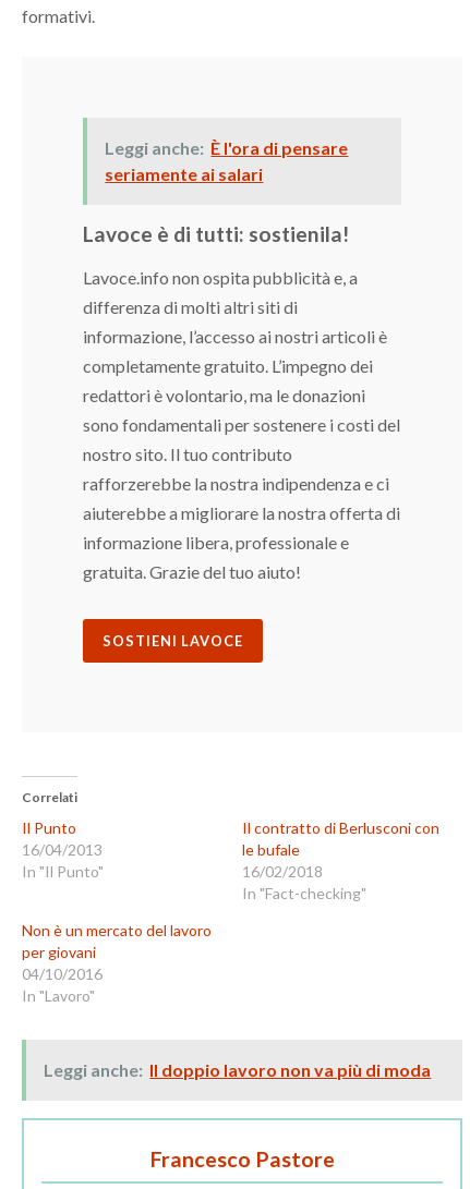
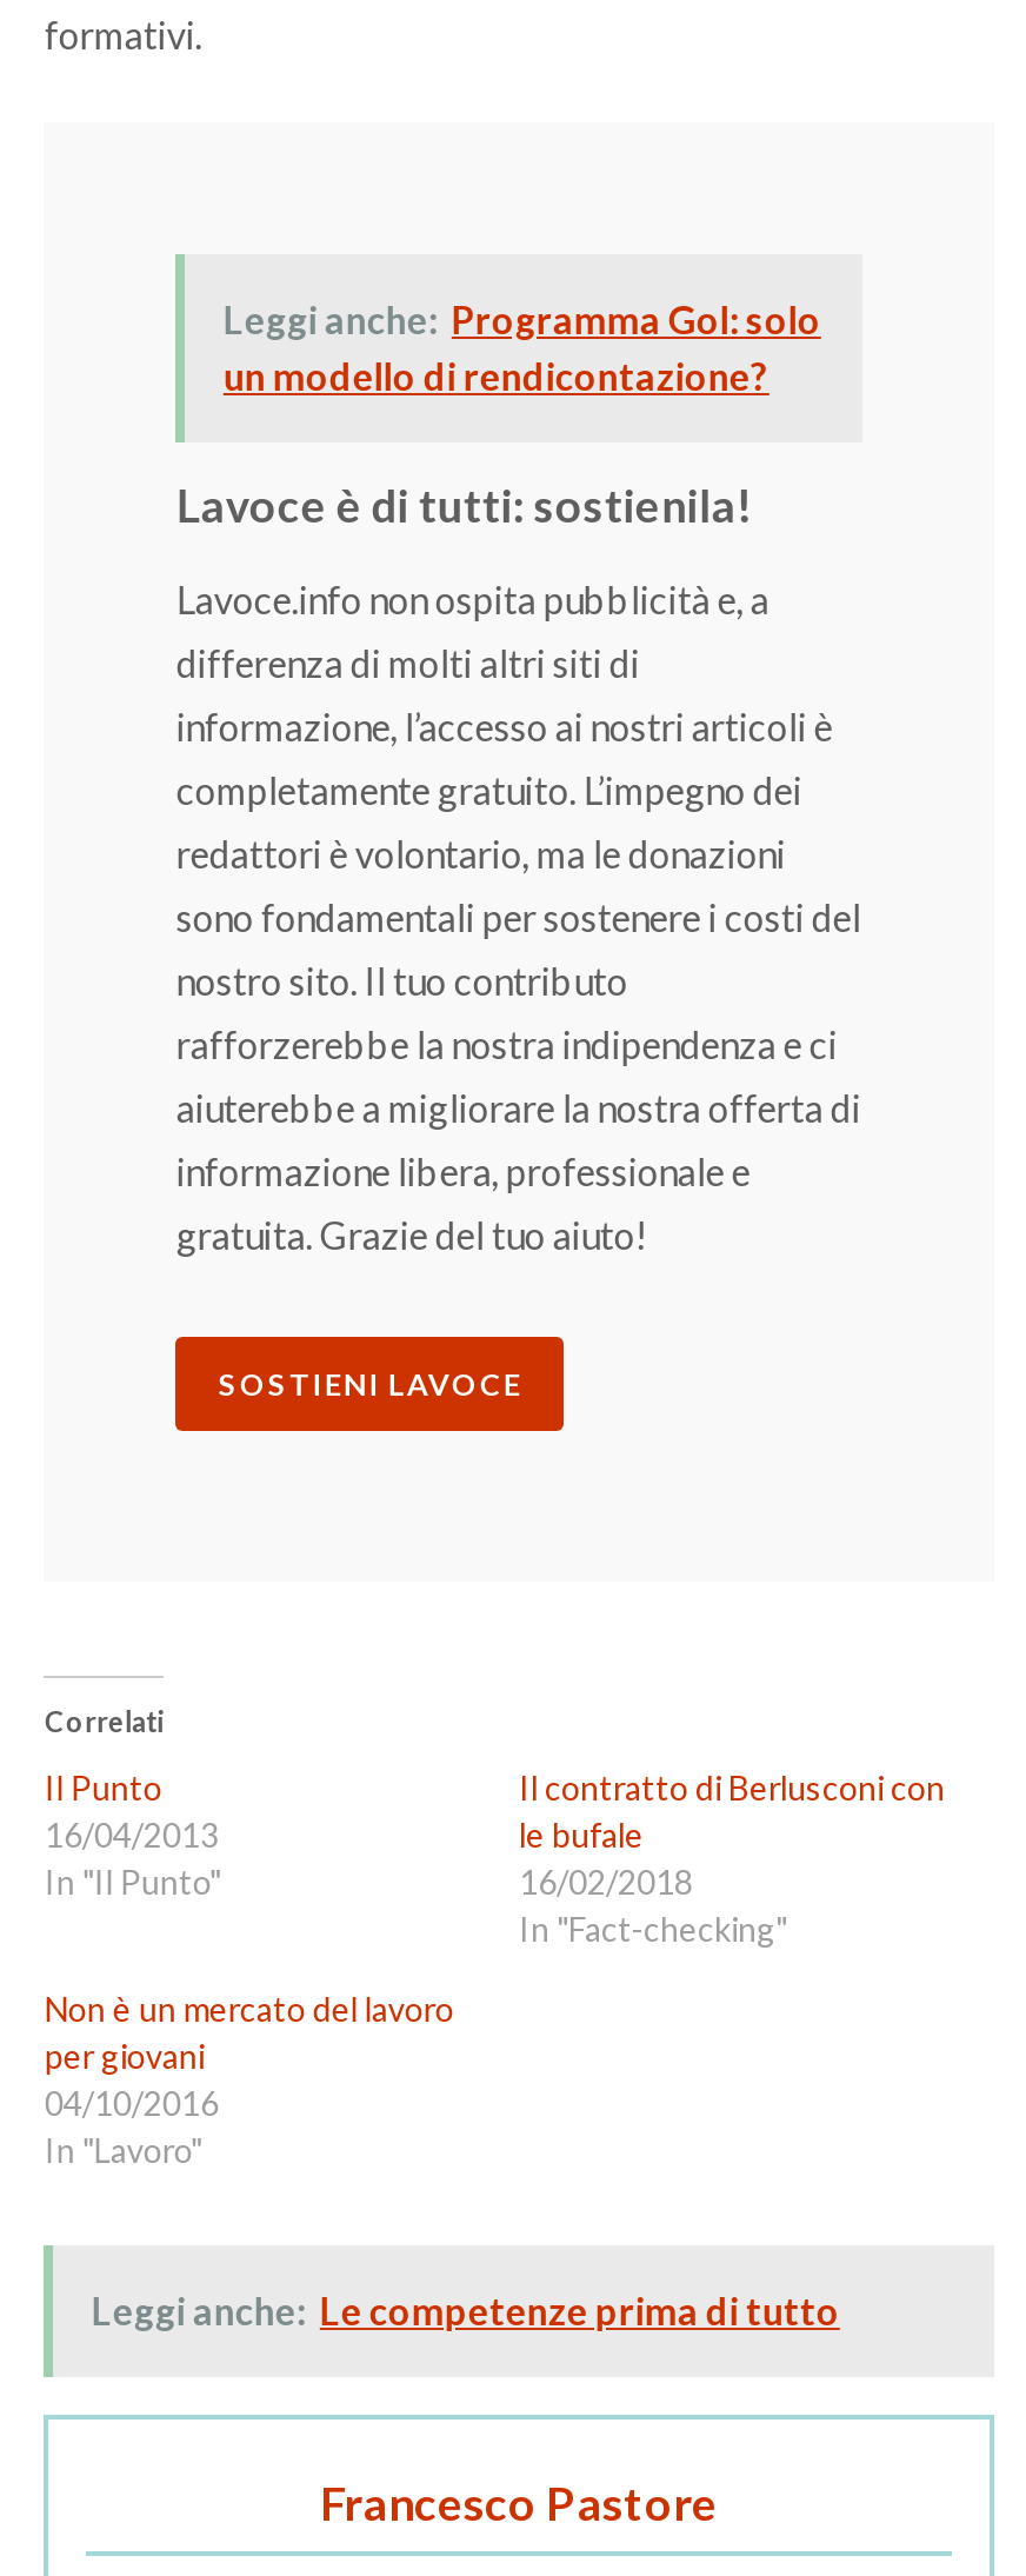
[105,137,348,184] Leggi anche: È l'ora di pensare | seriamente ai salari -> [223,296,821,397] Leggi anche: Programma Gol: solo | un modello di rendicontazione?
[44,1059,431,1080] Leggi anche: Il doppio lavoro non va più di moda -> [92,2287,840,2331] Leggi anche: Le competenze prima di tutto

